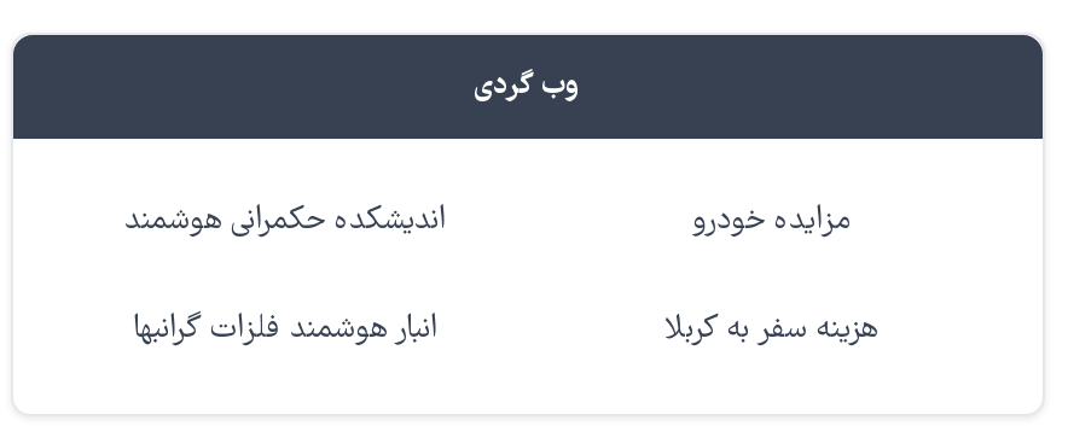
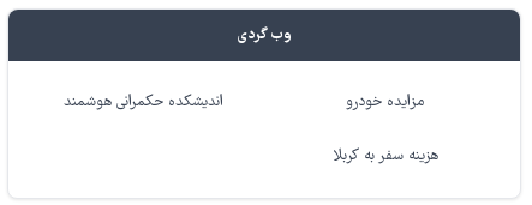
[133,307,437,353] انبار هوشمند فلزات گرانبها -> none

